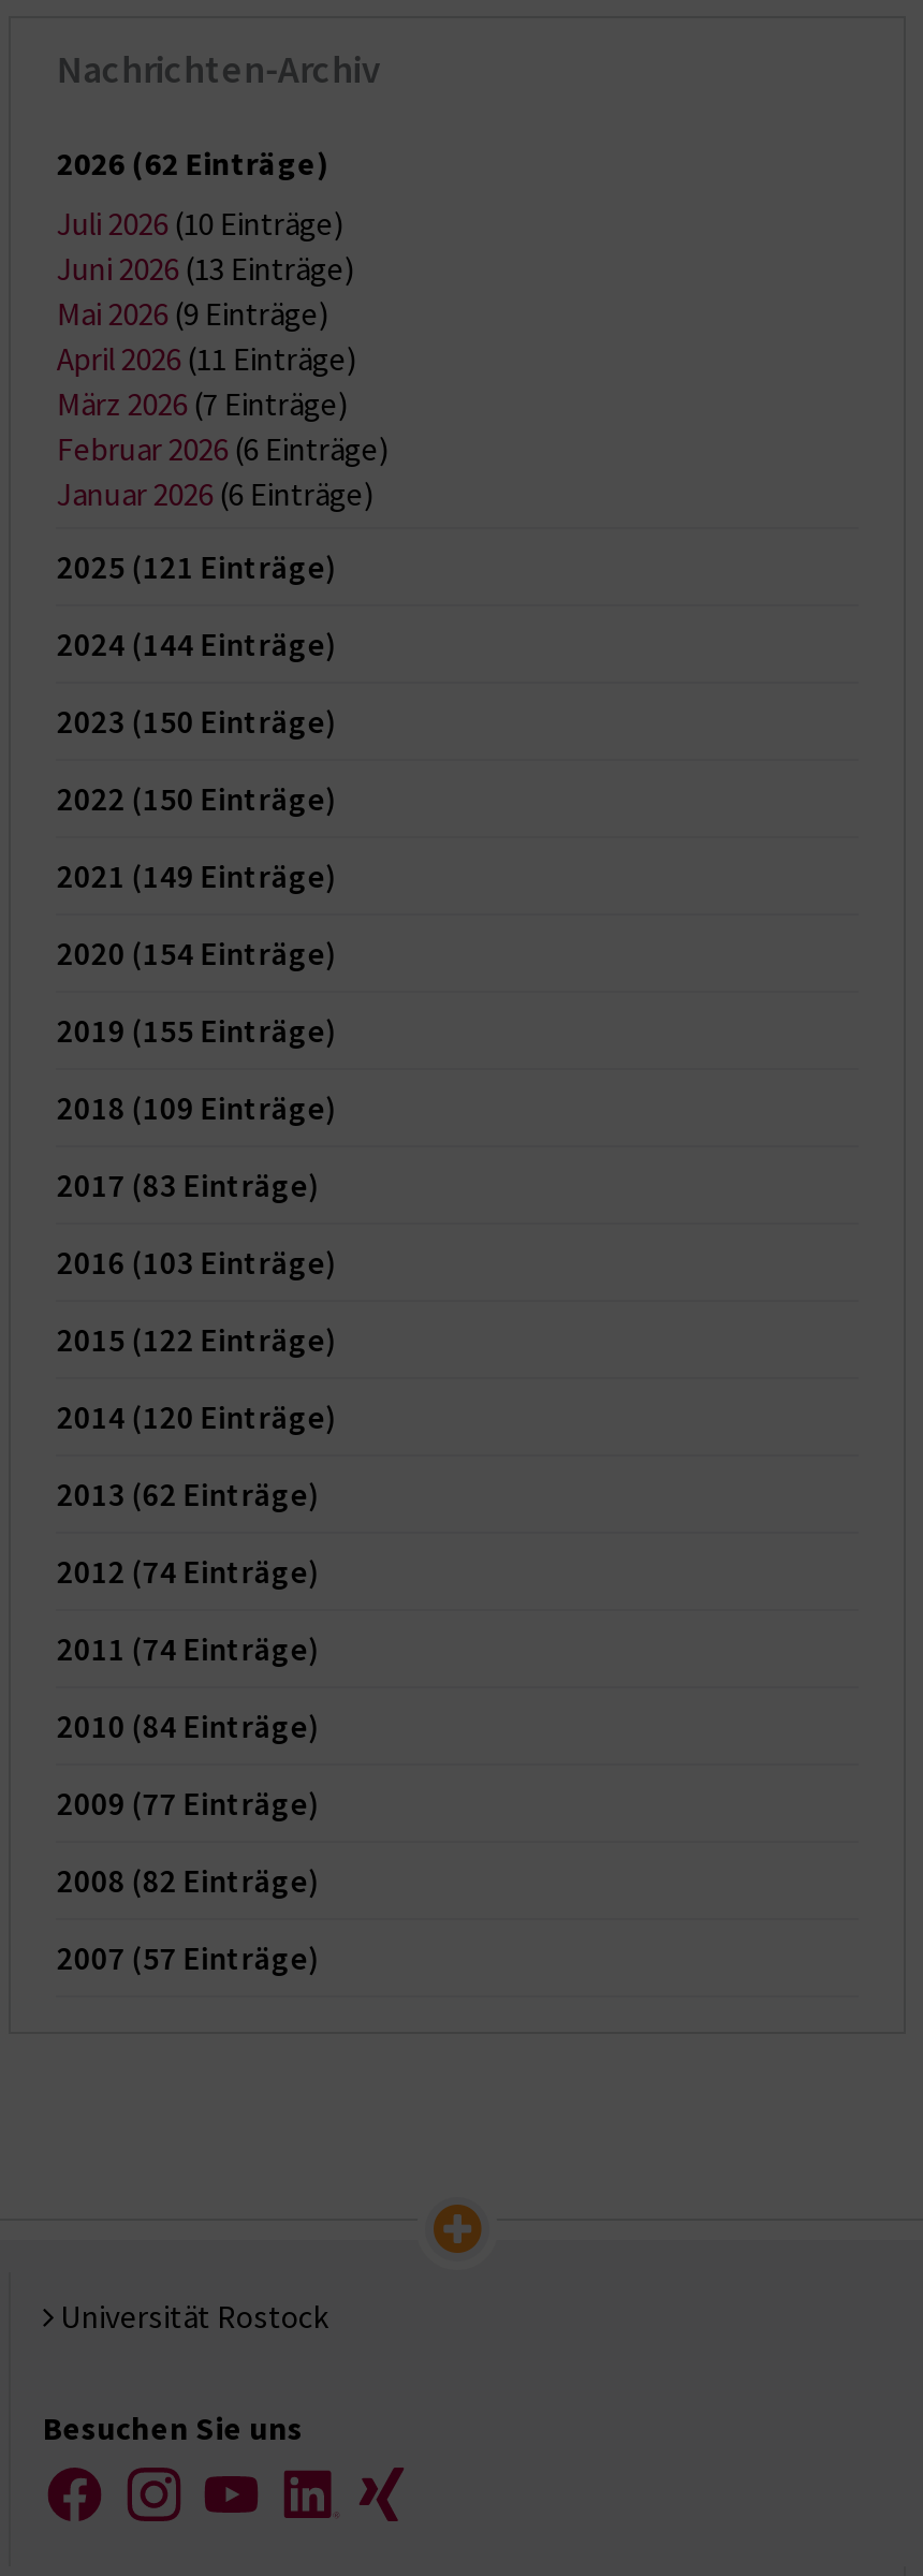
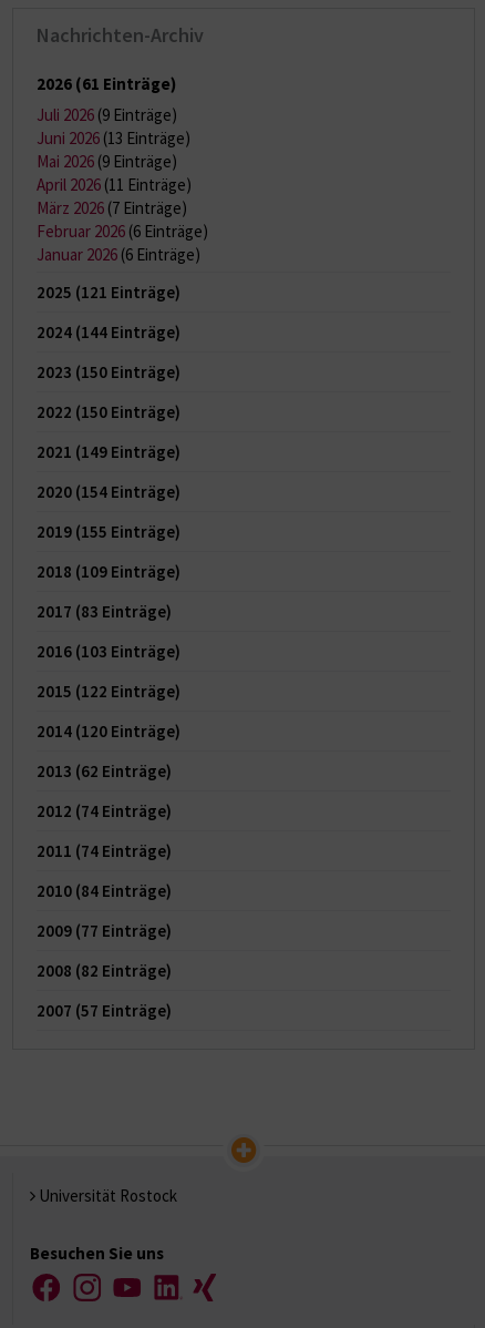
[57,143,327,184] 2026 (62 Einträge) -> [37,73,177,94] 2026 (61 Einträge)
[57,203,344,244] Juli 2026 (10 Einträge) -> [37,104,178,125] Juli 2026 (9 Einträge)

